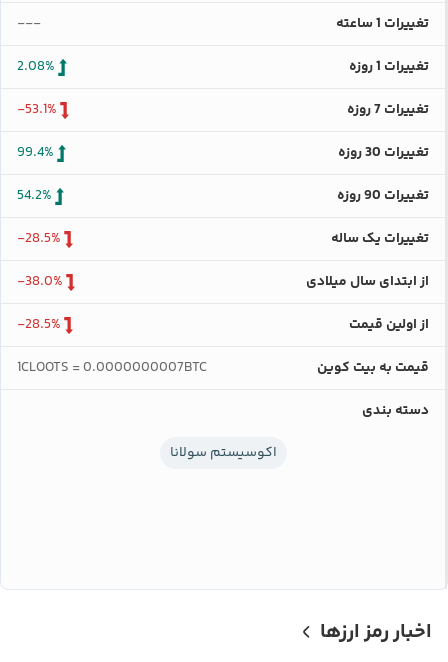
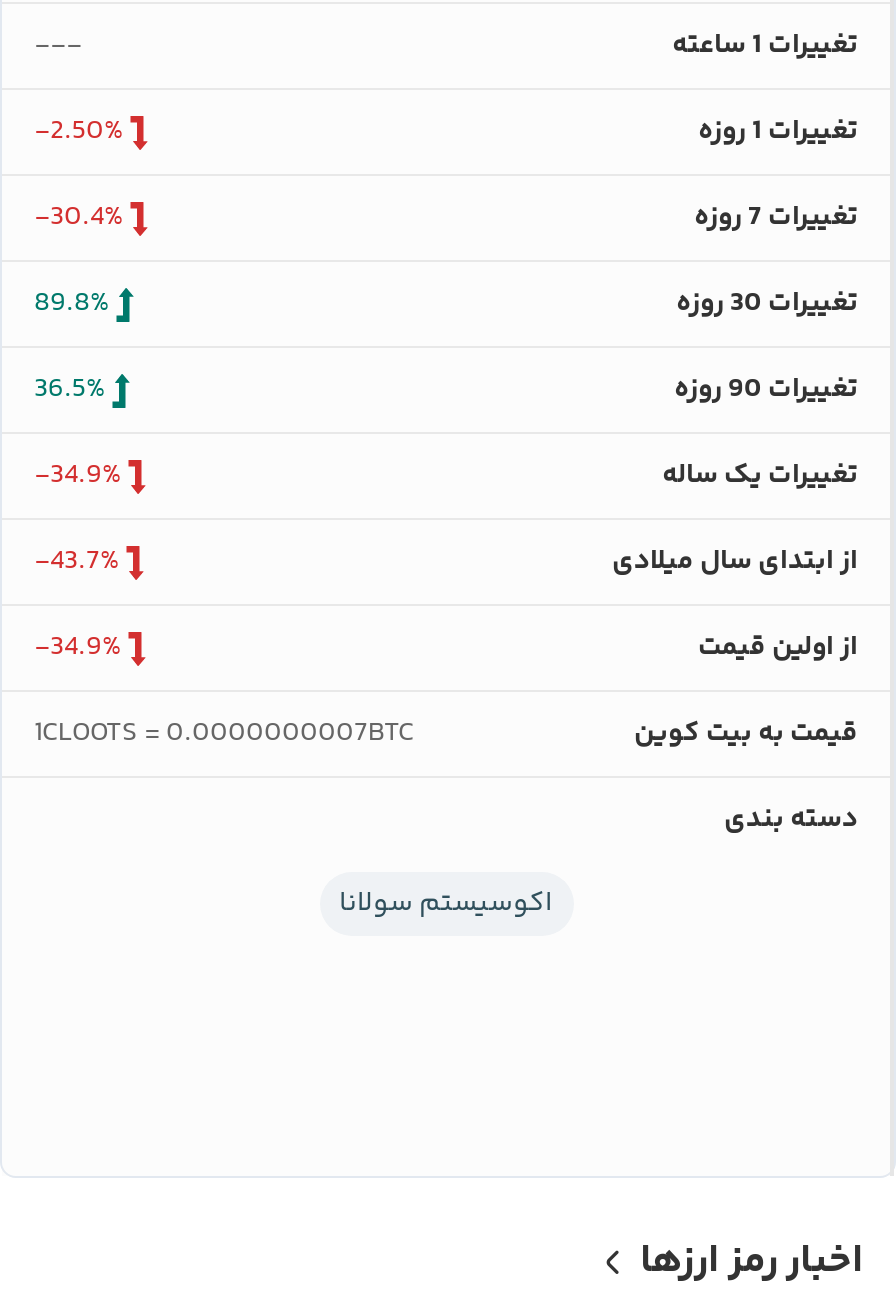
[17,56,55,78] 2.08% -> [34,110,124,154] -2.50%
[17,99,57,121] -53.1% -> [34,196,124,240] -30.4%
[17,142,54,164] 99.4% -> [34,282,110,326] 89.8%
[17,185,52,207] 54.2% -> [34,368,106,412] 36.5%
[17,228,61,250] -28.5% -> [34,454,122,498] -34.9%
[17,271,63,293] -38.0% -> [34,540,120,584] -43.7%
[17,314,61,336] -28.5% -> [34,626,122,670] -34.9%

